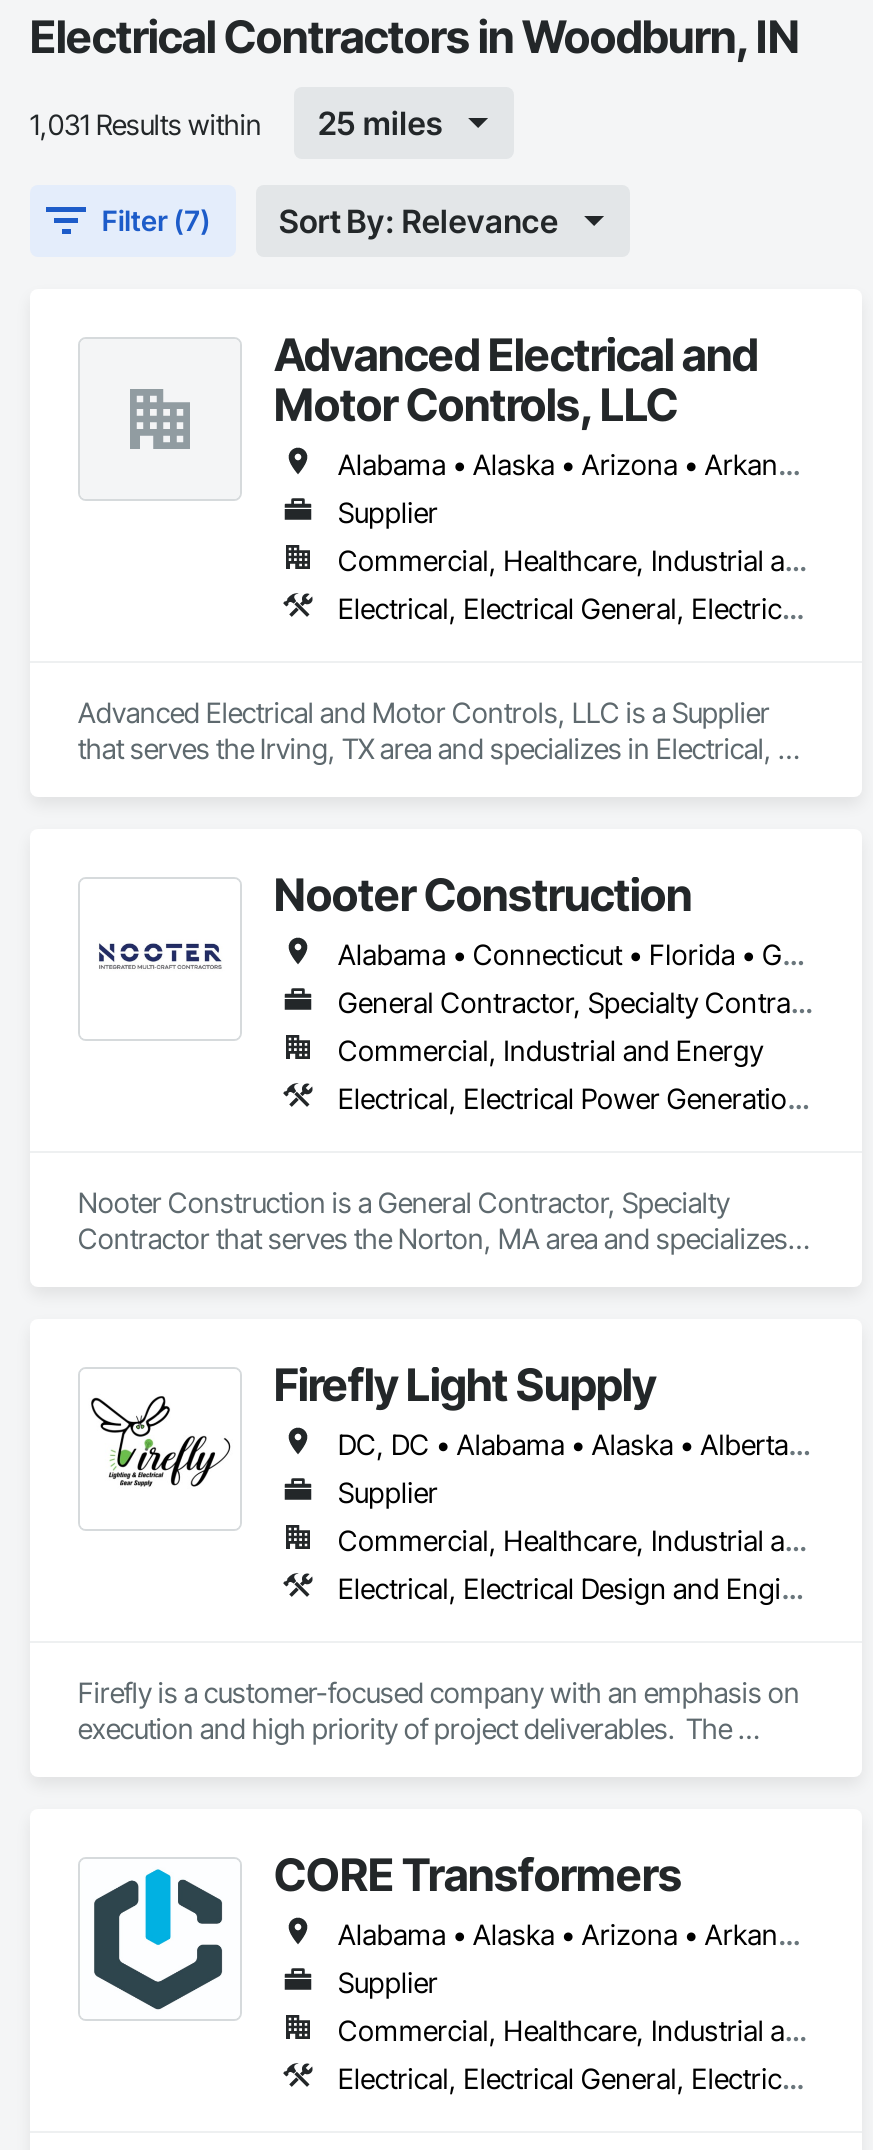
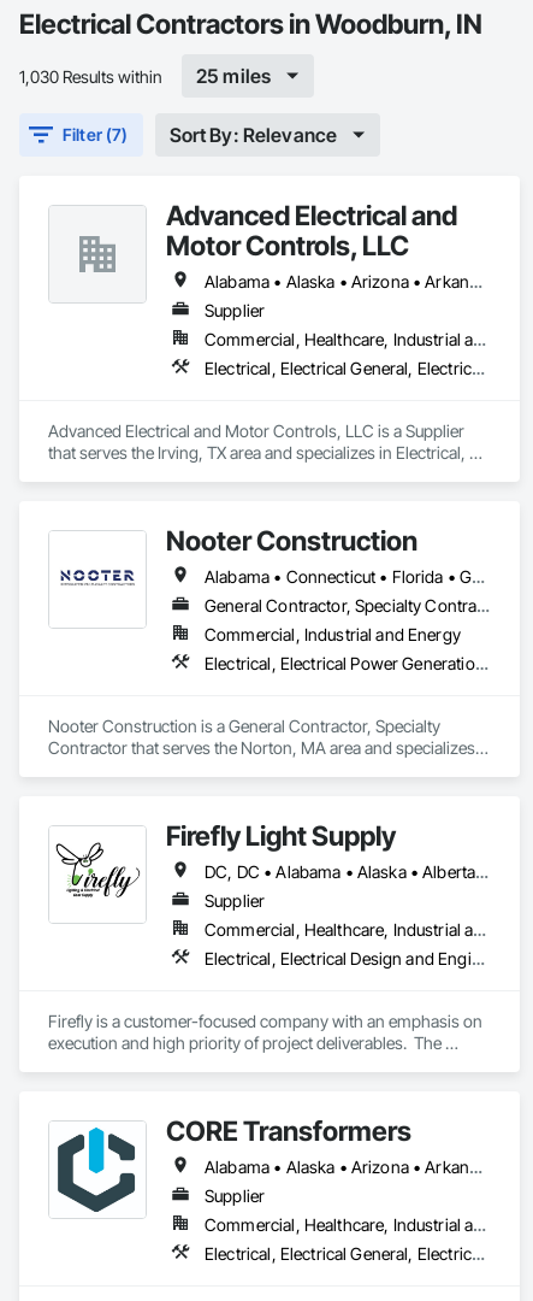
[30,106,262,140] 1,031 Results within -> [19,66,162,86] 1,030 Results within

